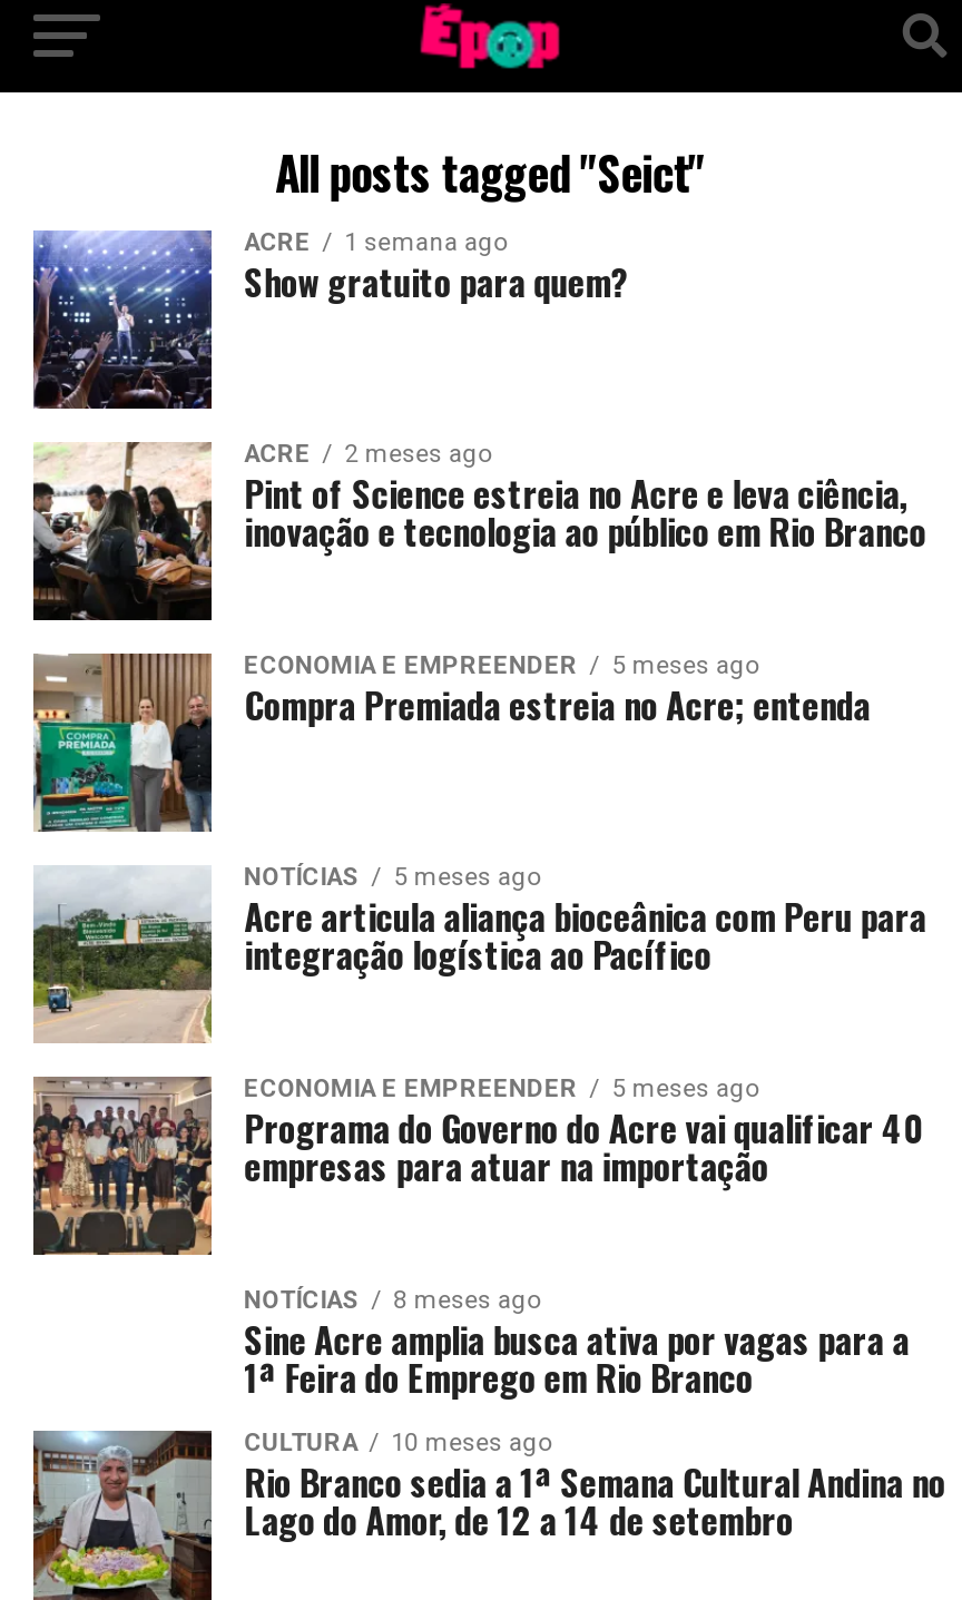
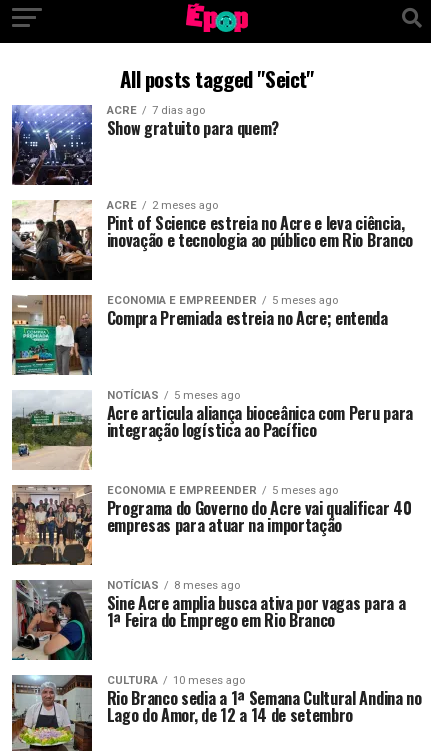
[244,228,507,257] ACRE 1 semana ago -> [107,104,205,117] ACRE 7 dias ago
none -> [11,579,93,661] [image]

